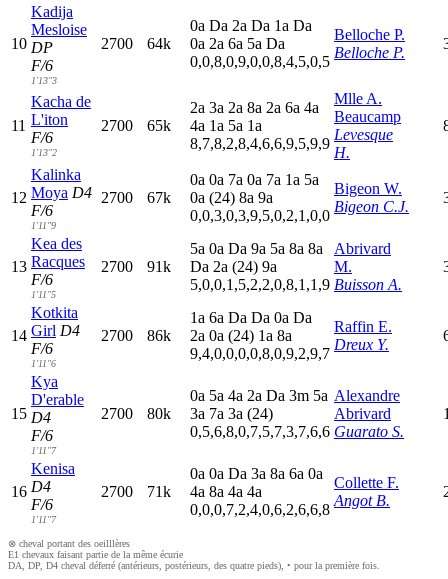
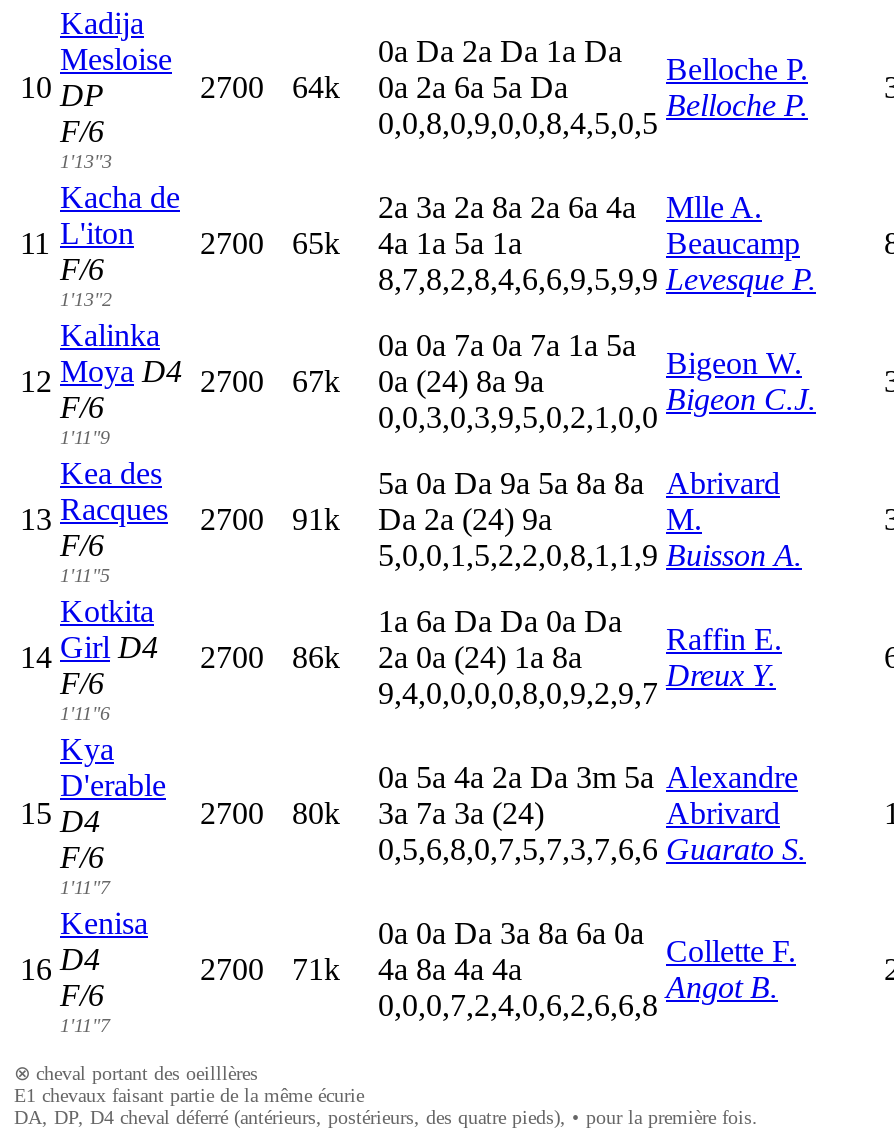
[334,126,393,161] Levesque | H. -> [666,262,816,296] Levesque P.

